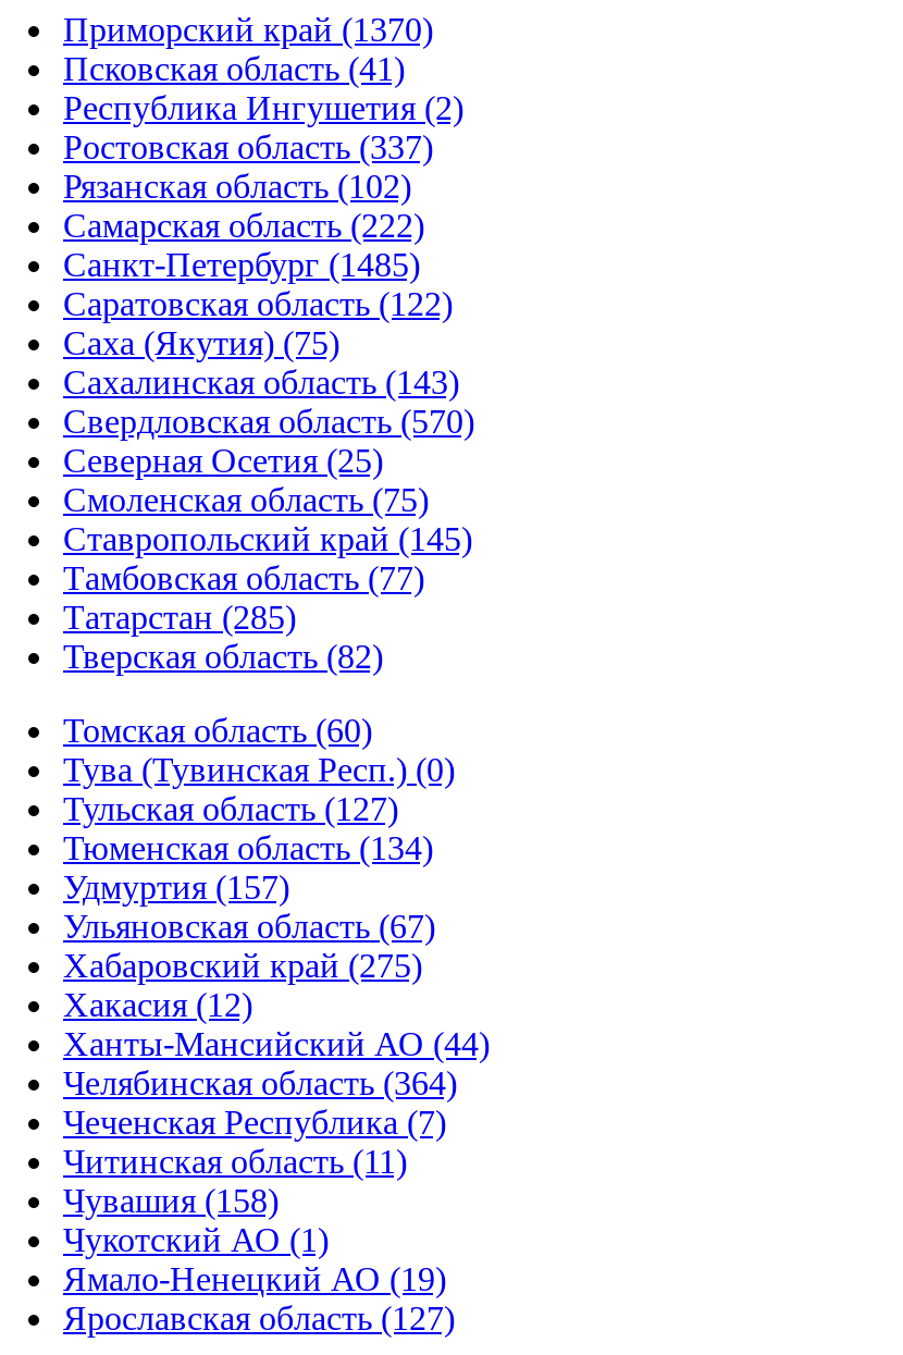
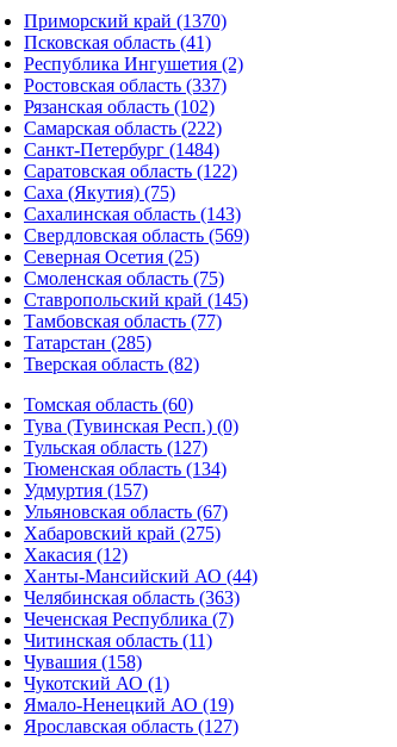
[63,246,420,283] Санкт-Петербург (1485) -> [24,139,219,160] Санкт-Петербург (1484)
[63,403,474,440] Свердловская область (570) -> [24,225,249,245] Свердловская область (569)
[63,1064,457,1101] Челябинская область (364) -> [24,587,240,608] Челябинская область (363)

